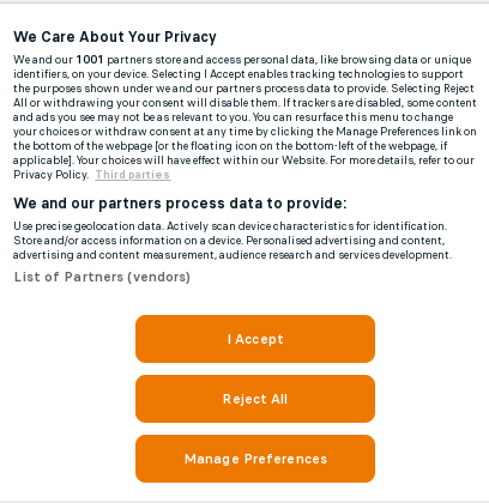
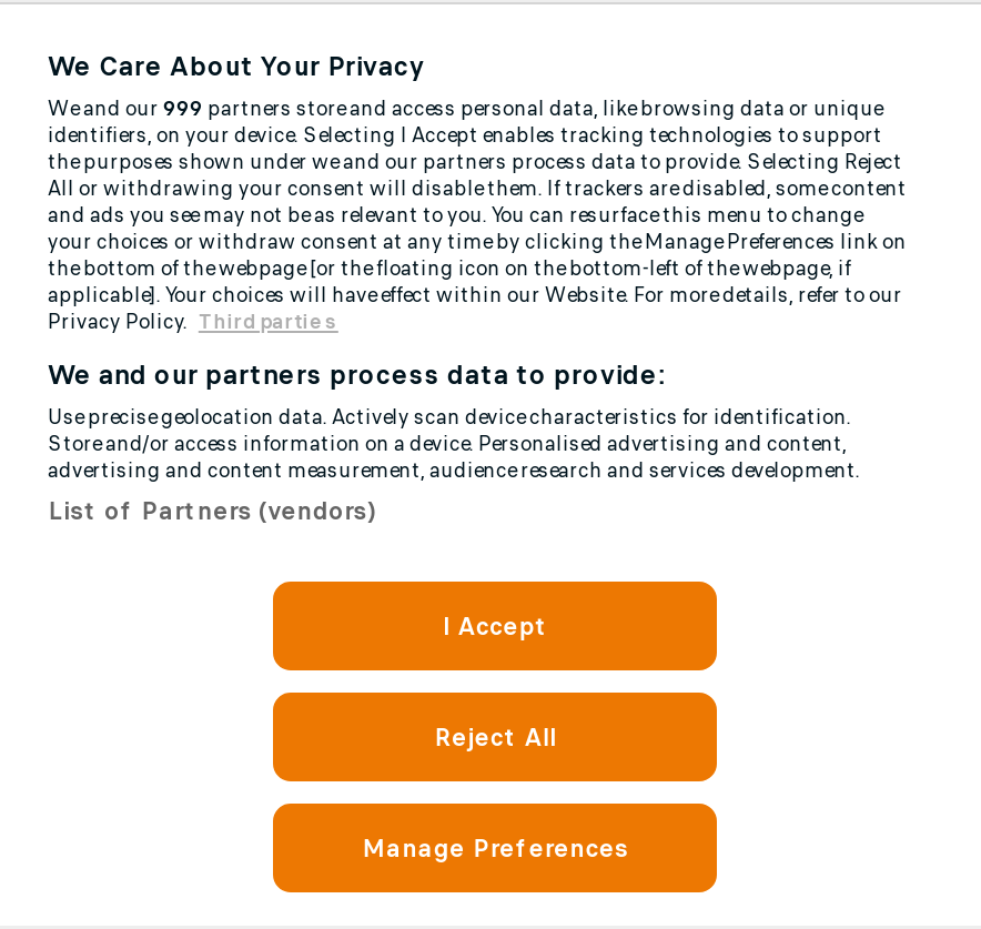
[14,53,472,67] We and our 1001 partners store and access personal data, like browsing data or unique -> [47,95,882,122] We and our 999 partners store and access personal data, like browsing data or unique

